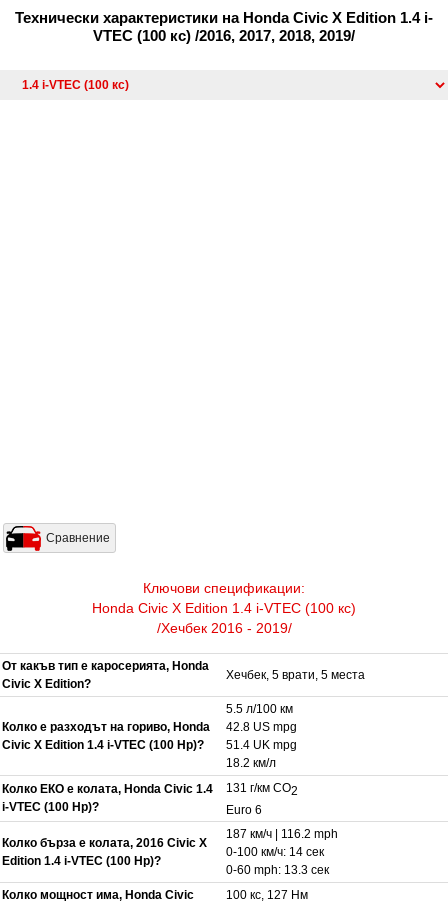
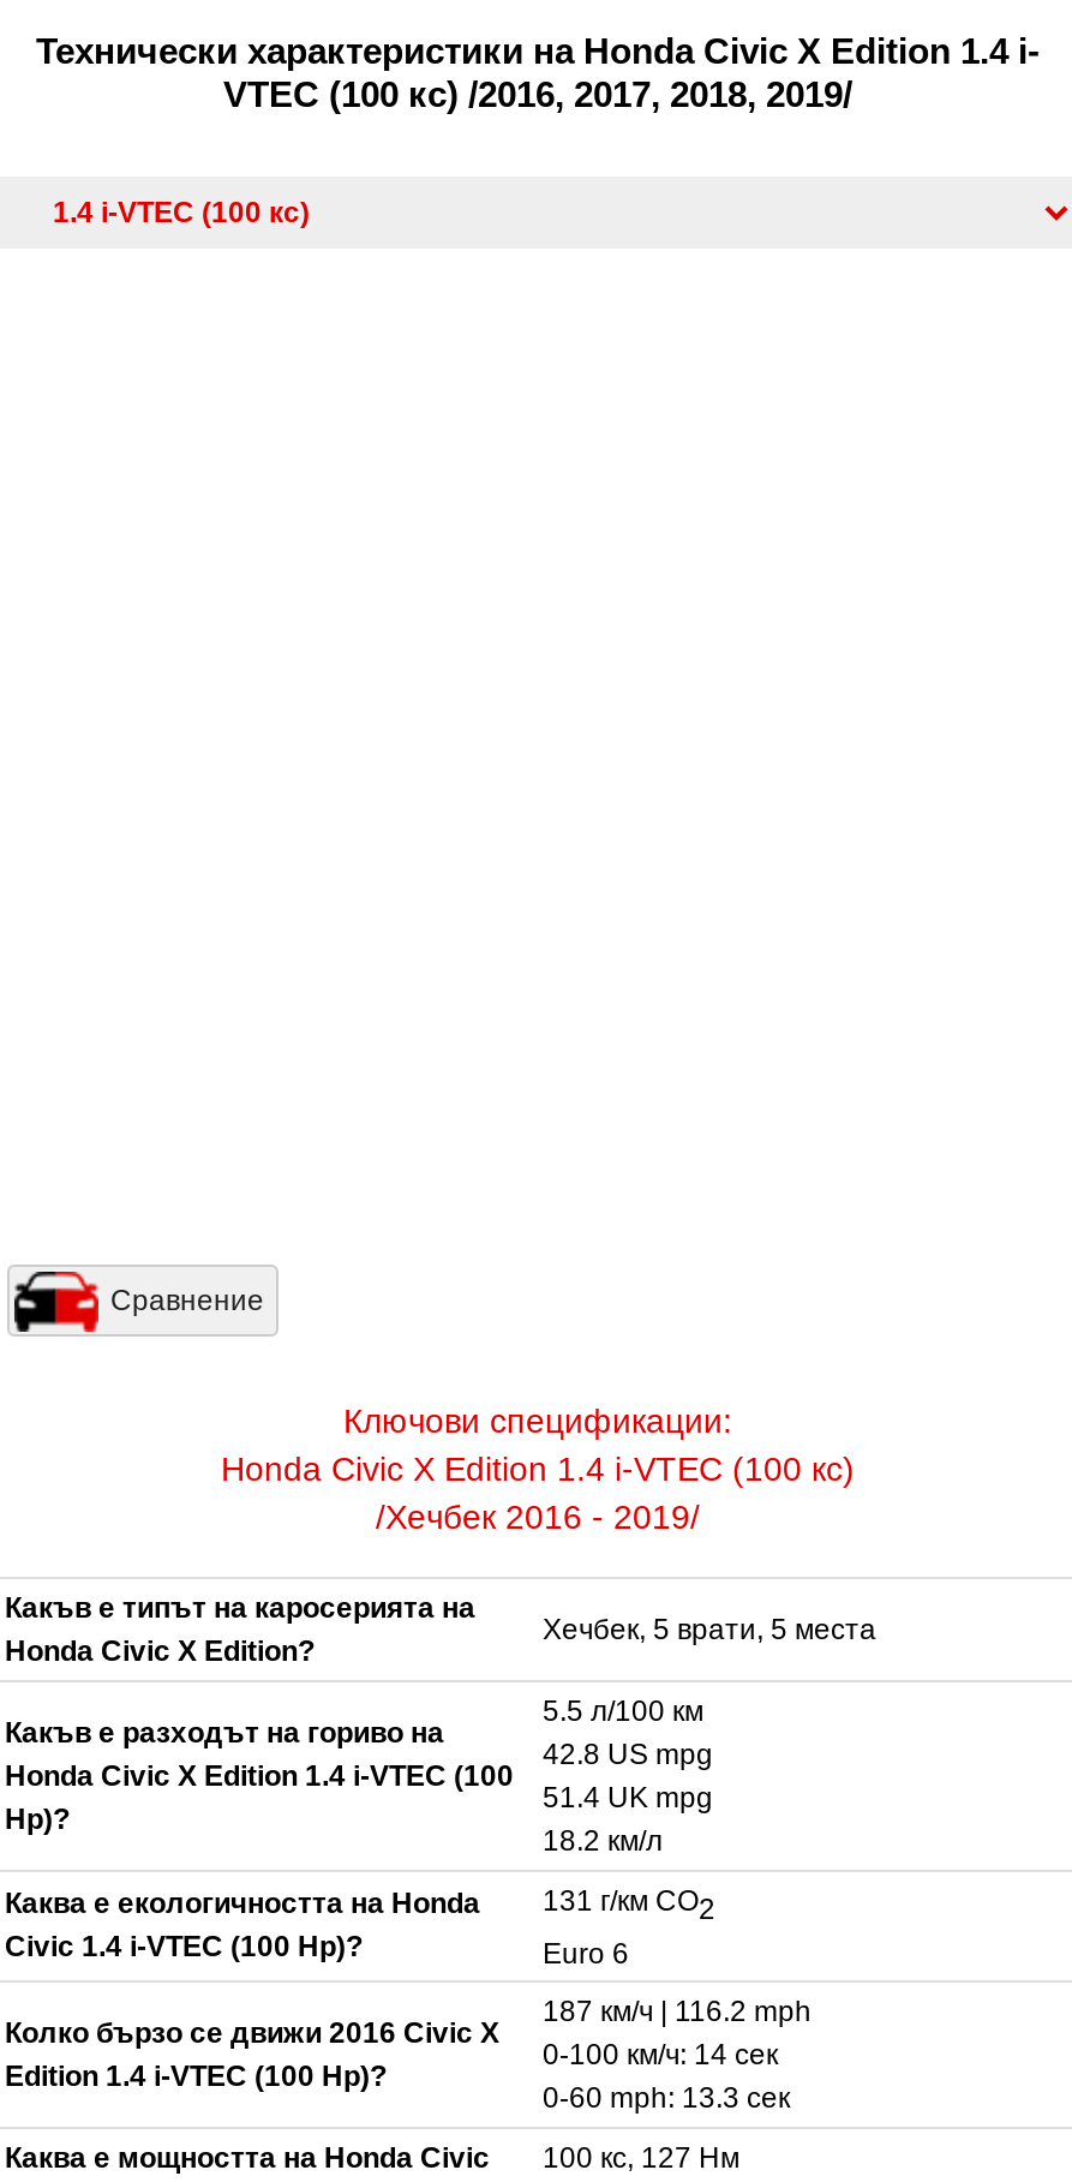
[2,659,209,691] От какъв тип е каросерията, Honda | Civic X Edition? -> [5,1592,475,1669] Какъв е типът на каросерията на | Honda Civic X Edition?
[2,720,210,752] Колко е разходът на гориво, Honda | Civic X Edition 1.4 i-VTEC (100 Hp)? -> [5,1717,514,1837] Какъв е разходът на гориво на | Honda Civic X Edition 1.4 i-VTEC (100 | Hp)?
[2,782,213,814] Колко ЕКО е колата, Honda Civic 1.4 | i-VTEC (100 Hp)? -> [5,1887,480,1964] Каква е екологичността на Honda | Civic 1.4 i-VTEC (100 Hp)?
[2,836,207,850] Колко бърза е колата, 2016 Civic X -> [5,2017,499,2051] Колко бързо се движи 2016 Civic X
[2,888,194,902] Колко мощност има, Honda Civic -> [5,2142,490,2176] Каква е мощността на Honda Civic

